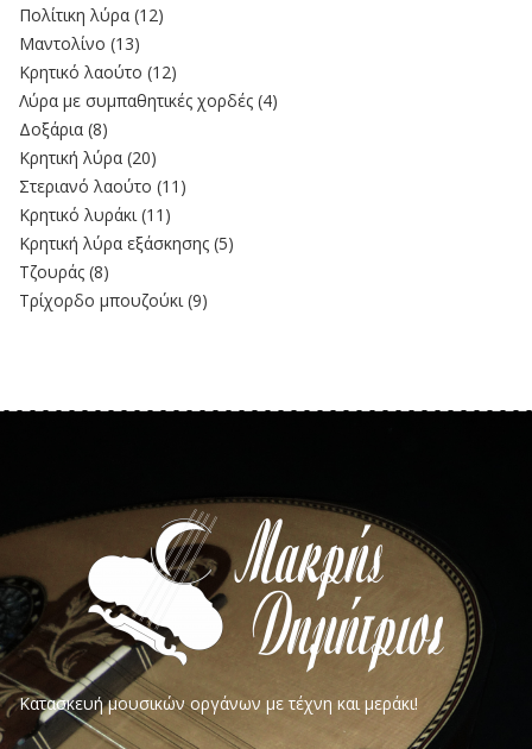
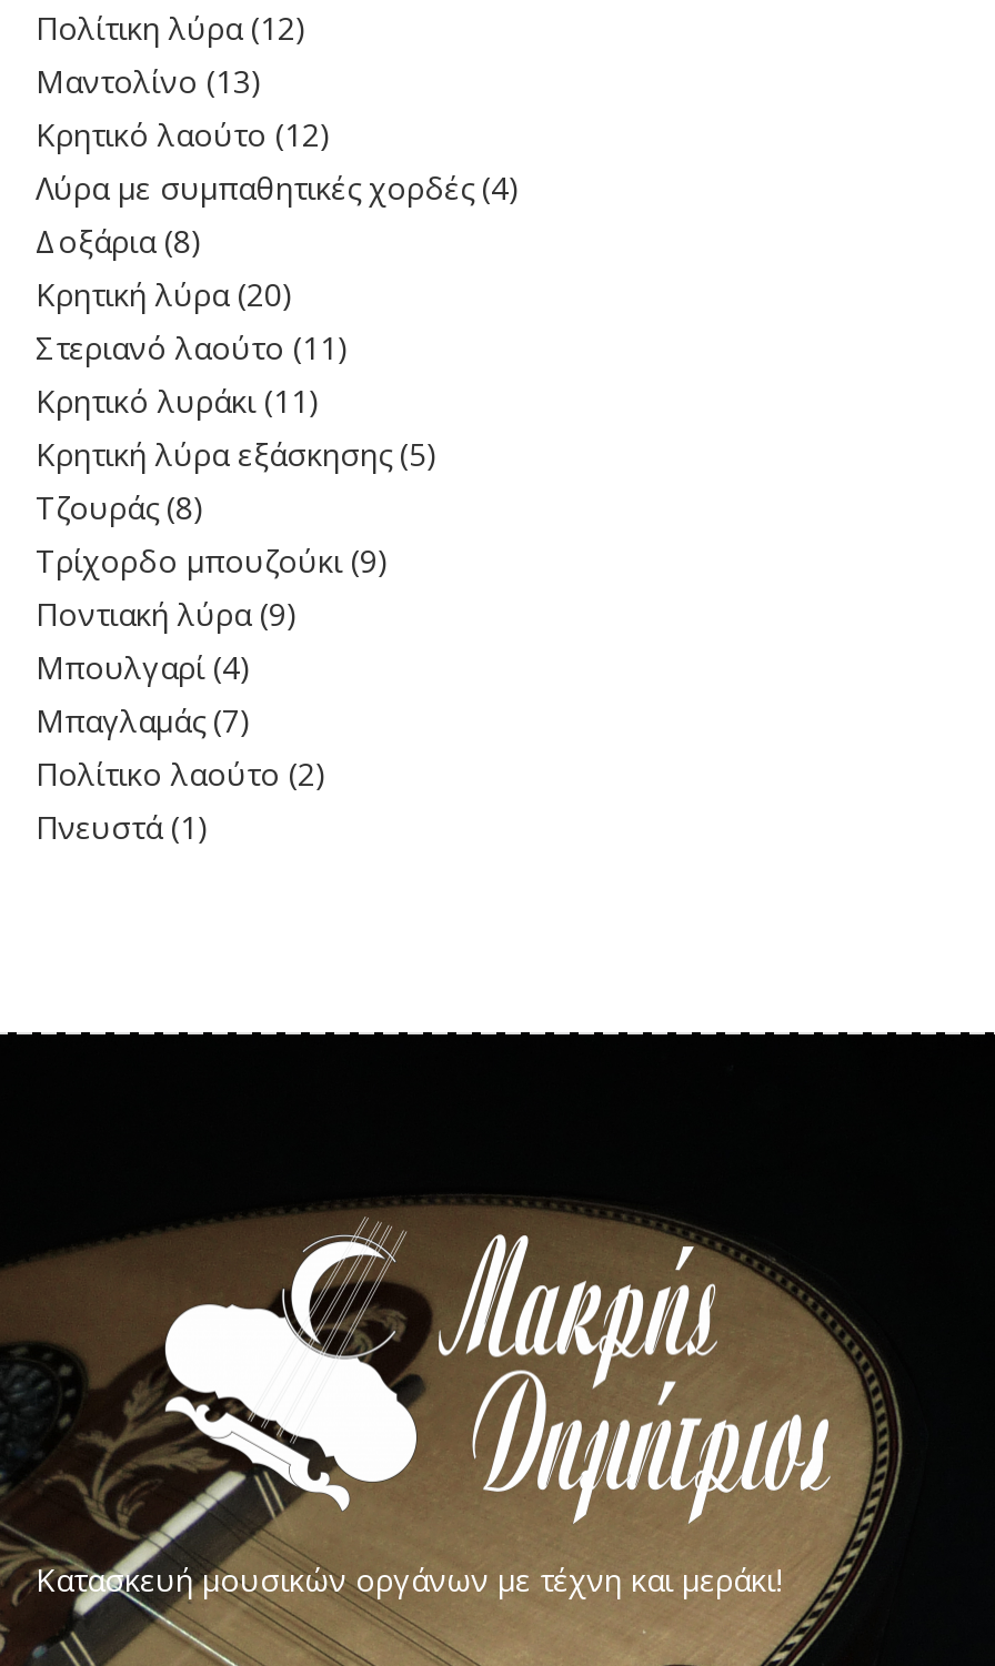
none -> [36,593,326,848] Ποντιακή λύρα (9) | Μπουλγαρί (4) | Μπαγλαμάς (7) | Πολίτικο λαούτο (2) | Πνευστά (1)

